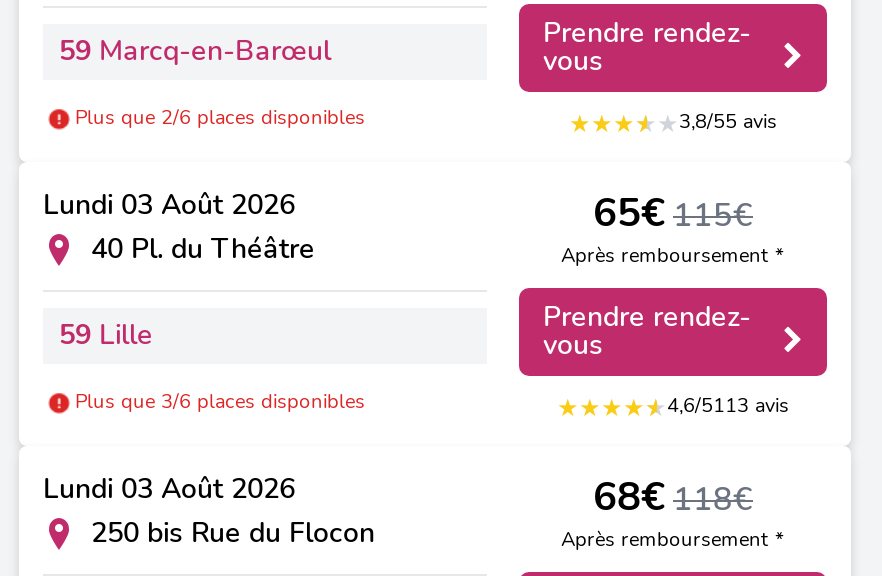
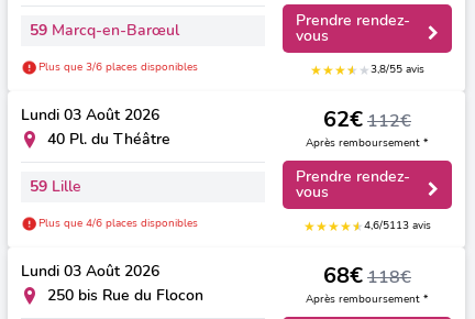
[75,104,365,132] Plus que 2/6 places disponibles -> none
[593,186,753,240] 65€ 115€ -> [323,105,411,134] 62€ 112€
none -> [38,216,198,231] Plus que 4/6 places disponibles
moved [75,388,365,416] -> [38,59,198,75]: Plus que 3/6 places disponibles

